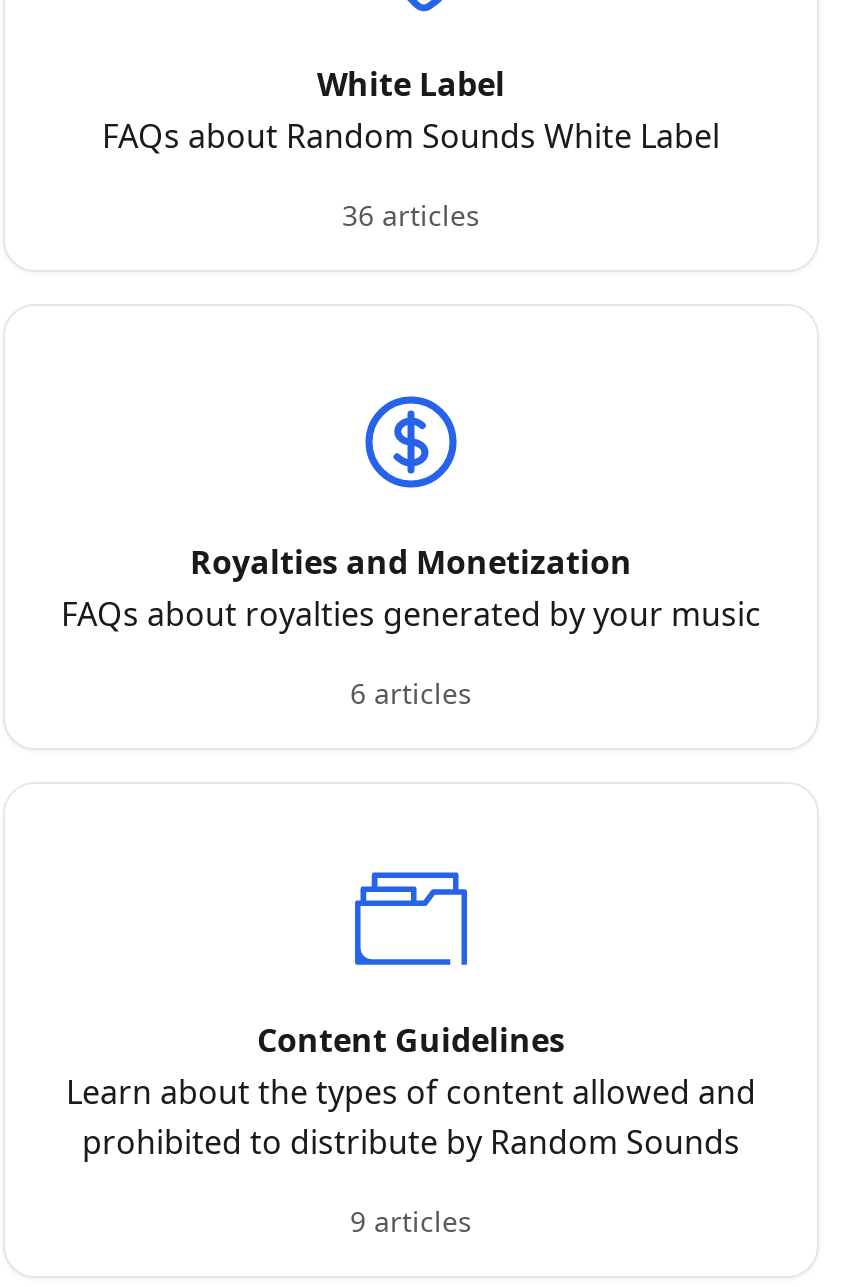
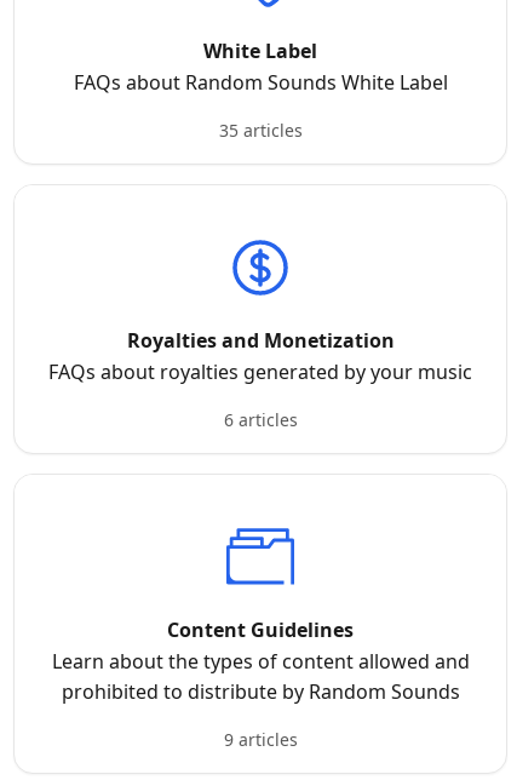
[342,196,480,234] 36 articles -> [219,119,302,142] 35 articles

